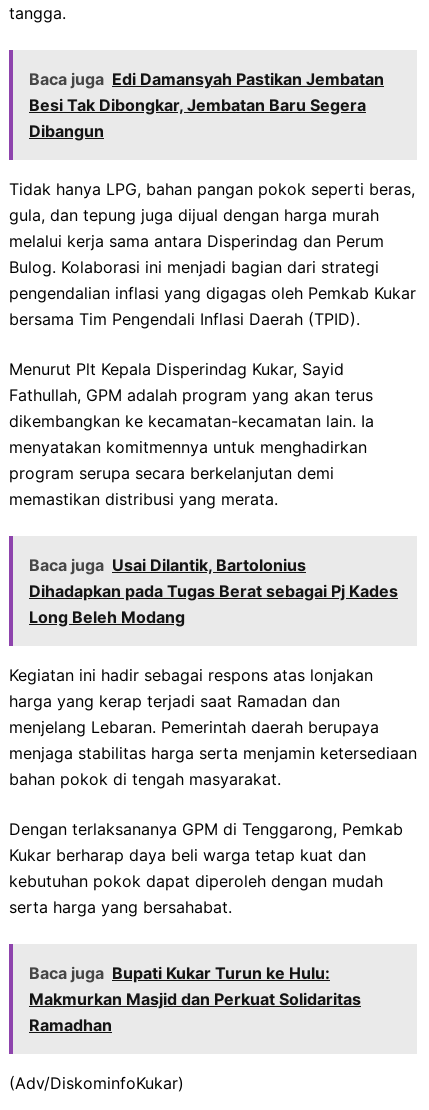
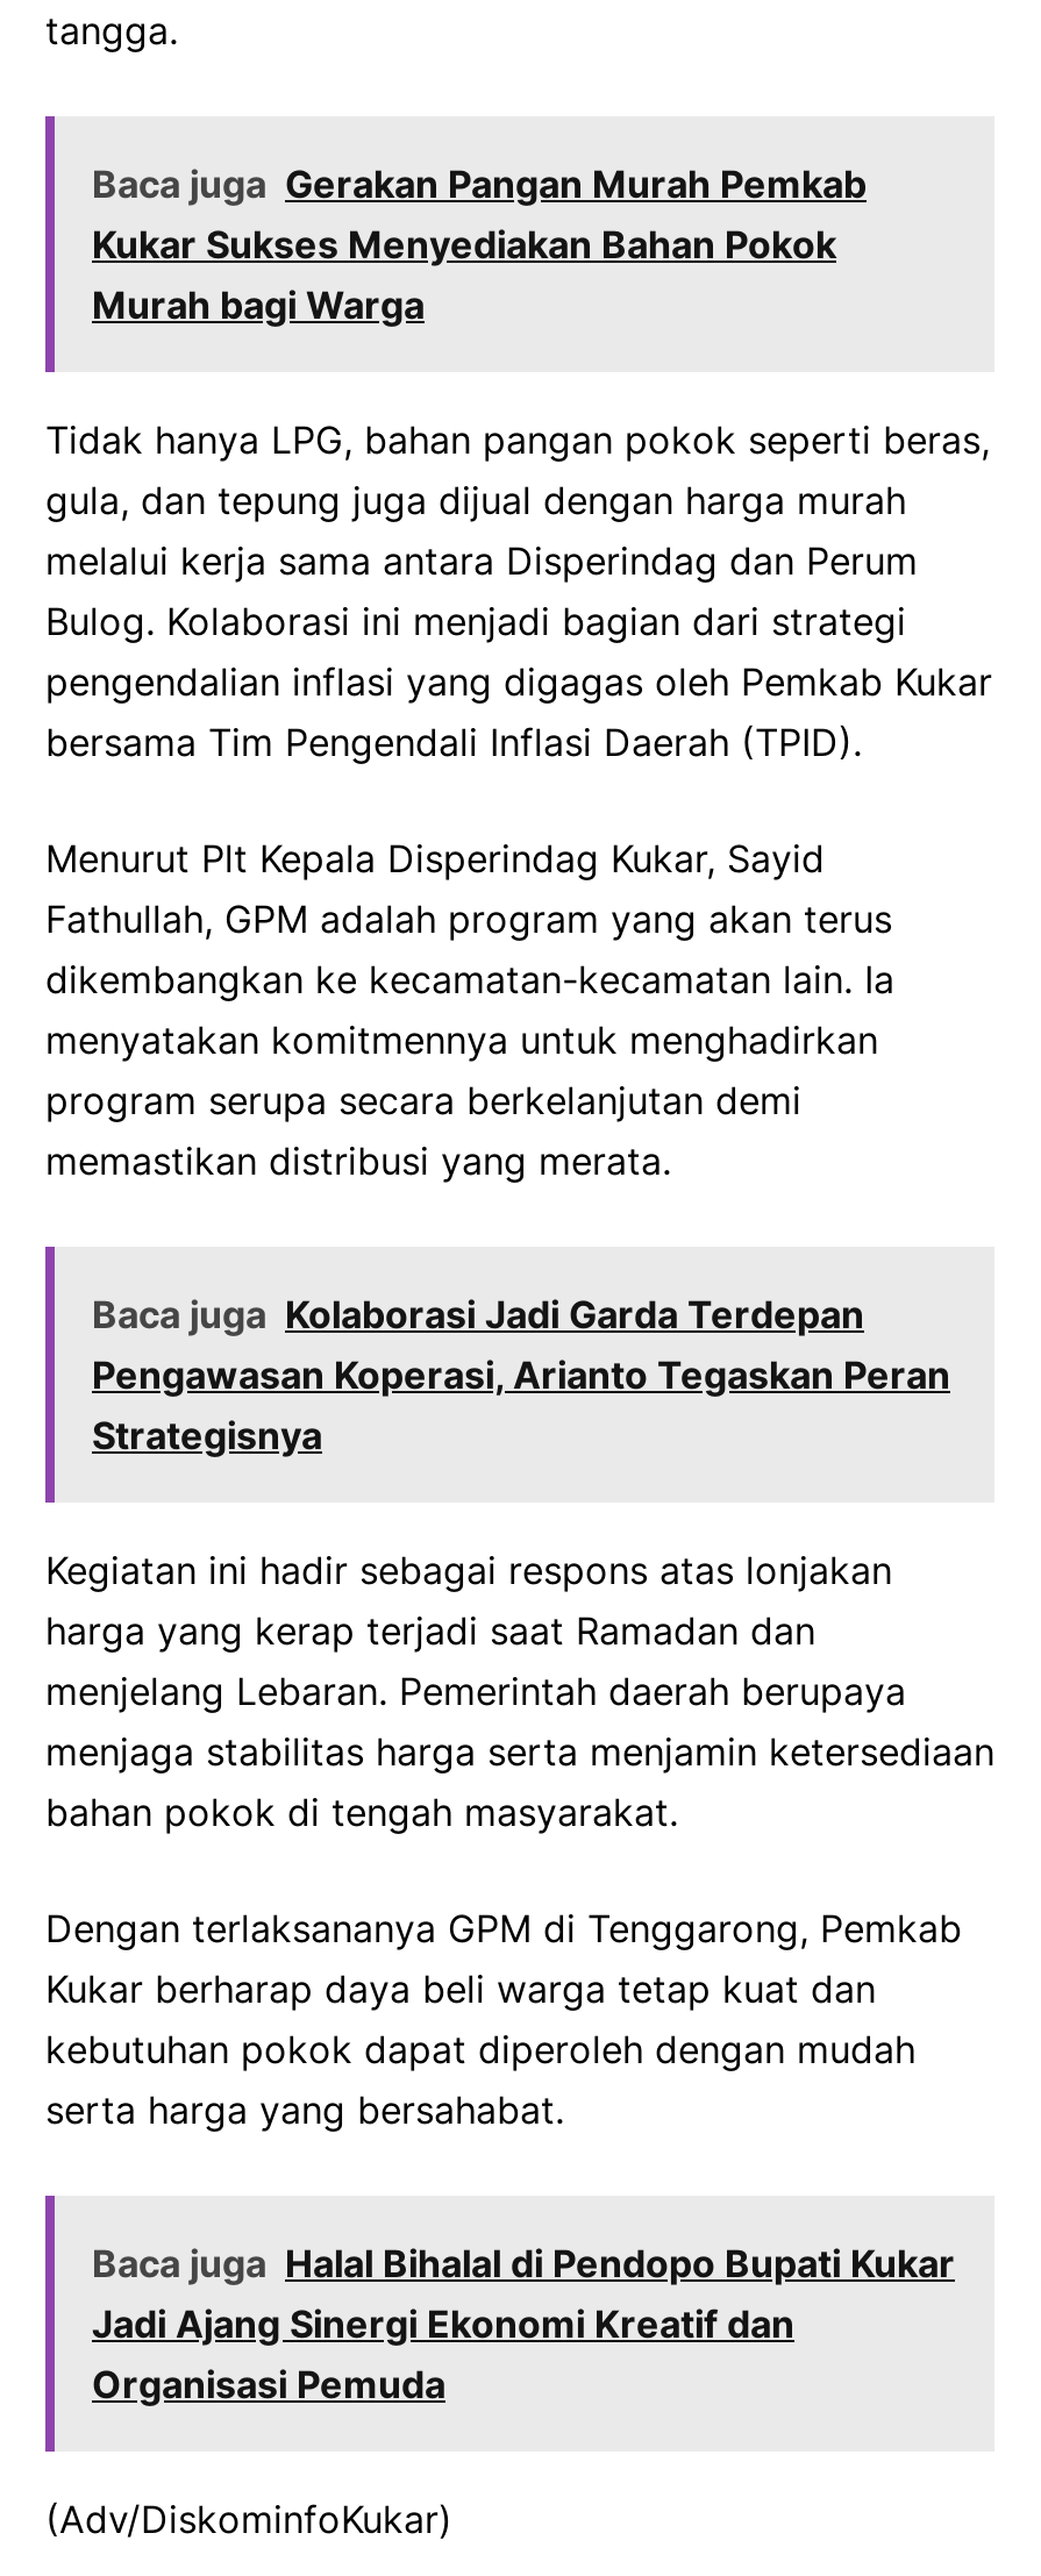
[29,69,384,141] Baca juga Edi Damansyah Pastikan Jembatan | Besi Tak Dibongkar, Jembatan Baru Segera | Dibangun -> [92,160,867,328] Baca juga Gerakan Pangan Murah Pemkab | Kukar Sukses Menyediakan Bahan Pokok | Murah bagi Warga
[29,555,398,627] Baca juga Usai Dilantik, Bartolonius | Dihadapkan pada Tugas Berat sebagai Pj Kades | Long Beleh Modang -> [92,1291,950,1458] Baca juga Kolaborasi Jadi Garda Terdepan | Pengawasan Koperasi, Arianto Tegaskan Peran | Strategisnya
[29,963,361,1035] Baca juga Bupati Kukar Turun ke Hulu: | Makmurkan Masjid dan Perkuat Solidaritas | Ramadhan -> [92,2240,955,2407] Baca juga Halal Bihalal di Pendopo Bupati Kukar | Jadi Ajang Sinergi Ekonomi Kreatif dan | Organisasi Pemuda

